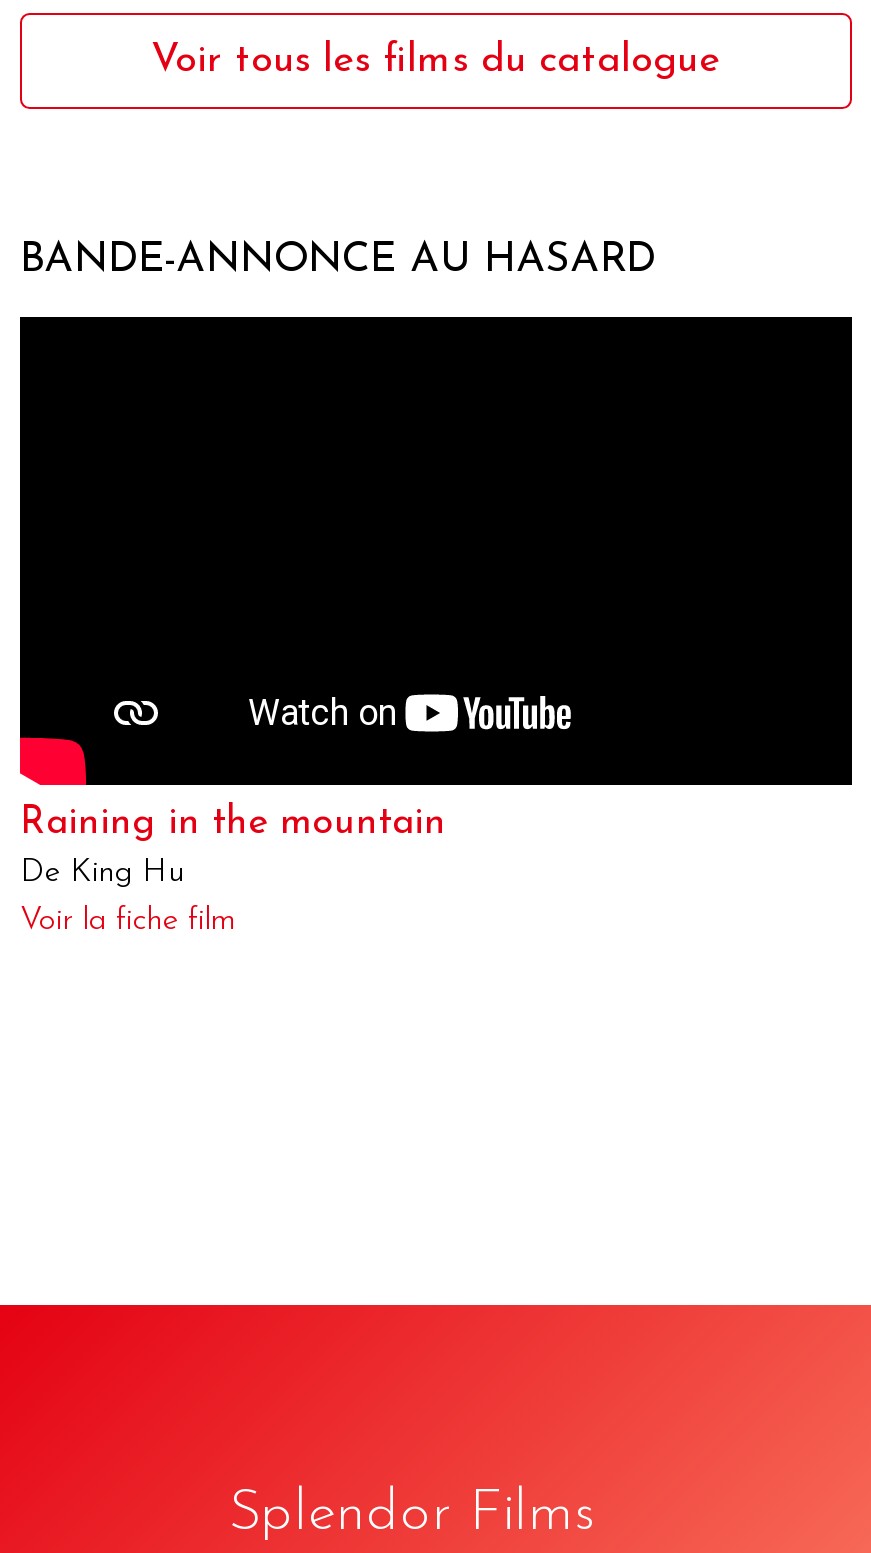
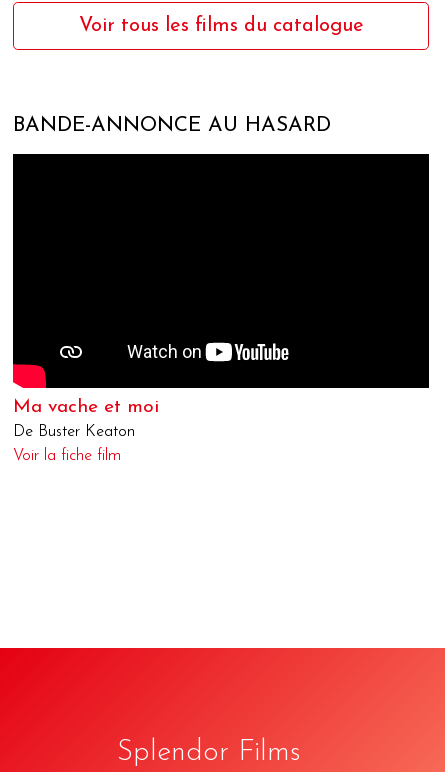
[20,805,446,889] Raining in the mountain | De King Hu -> [13,398,159,440] Ma vache et moi | De Buster Keaton

